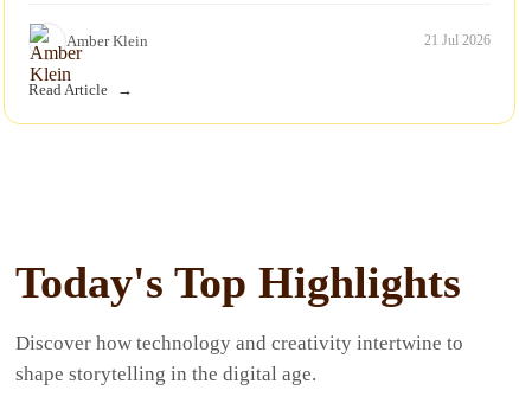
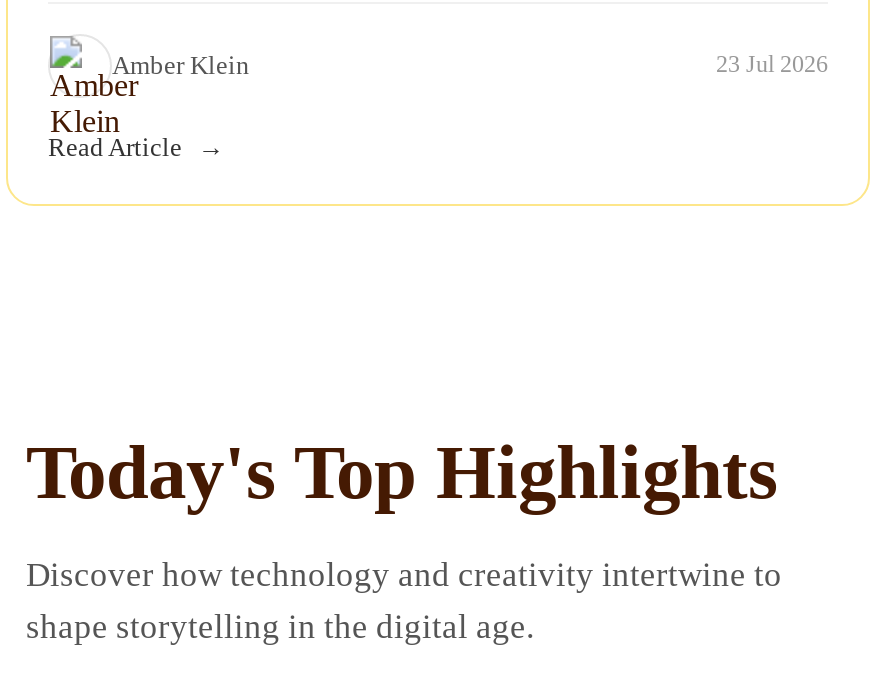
[424,32,491,49] 21 Jul 2026 -> [716,50,828,78] 23 Jul 2026

